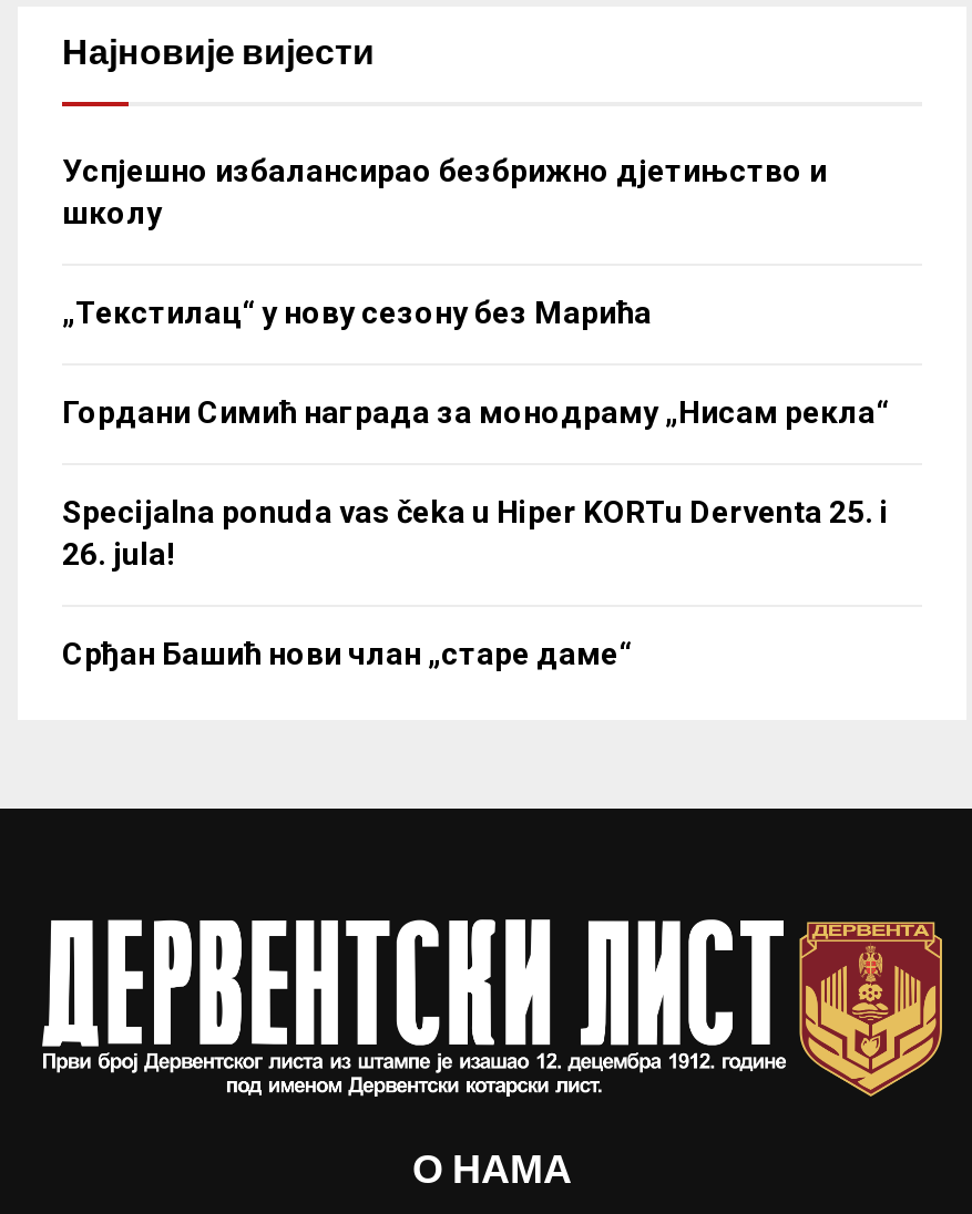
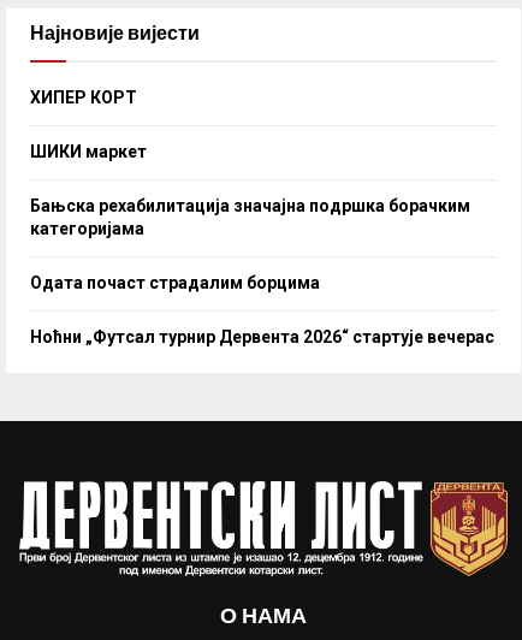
[62,154,827,231] Успјешно избалансирао безбрижно дјетињство и | школу -> [30,88,137,107] ХИПЕР КОРТ
[62,295,652,331] „Текстилац“ у нову сезону без Марића -> [30,142,147,161] ШИКИ маркет
[62,395,889,430] Гордани Симић награда за монодраму „Нисам рекла“ -> [30,196,470,238] Бањска рехабилитација значајна подршка борачким | категоријама
[62,495,889,572] Specijalna ponuda vas čeka u Hiper KORTu Derventa 25. i | 26. jula! -> [30,273,320,292] Одата почаст страдалим борцима
[62,636,632,672] Срђан Башић нови члан „старе даме“ -> [30,327,494,346] Ноћни „Футсал турнир Дервента 2026“ стартује вечерас

